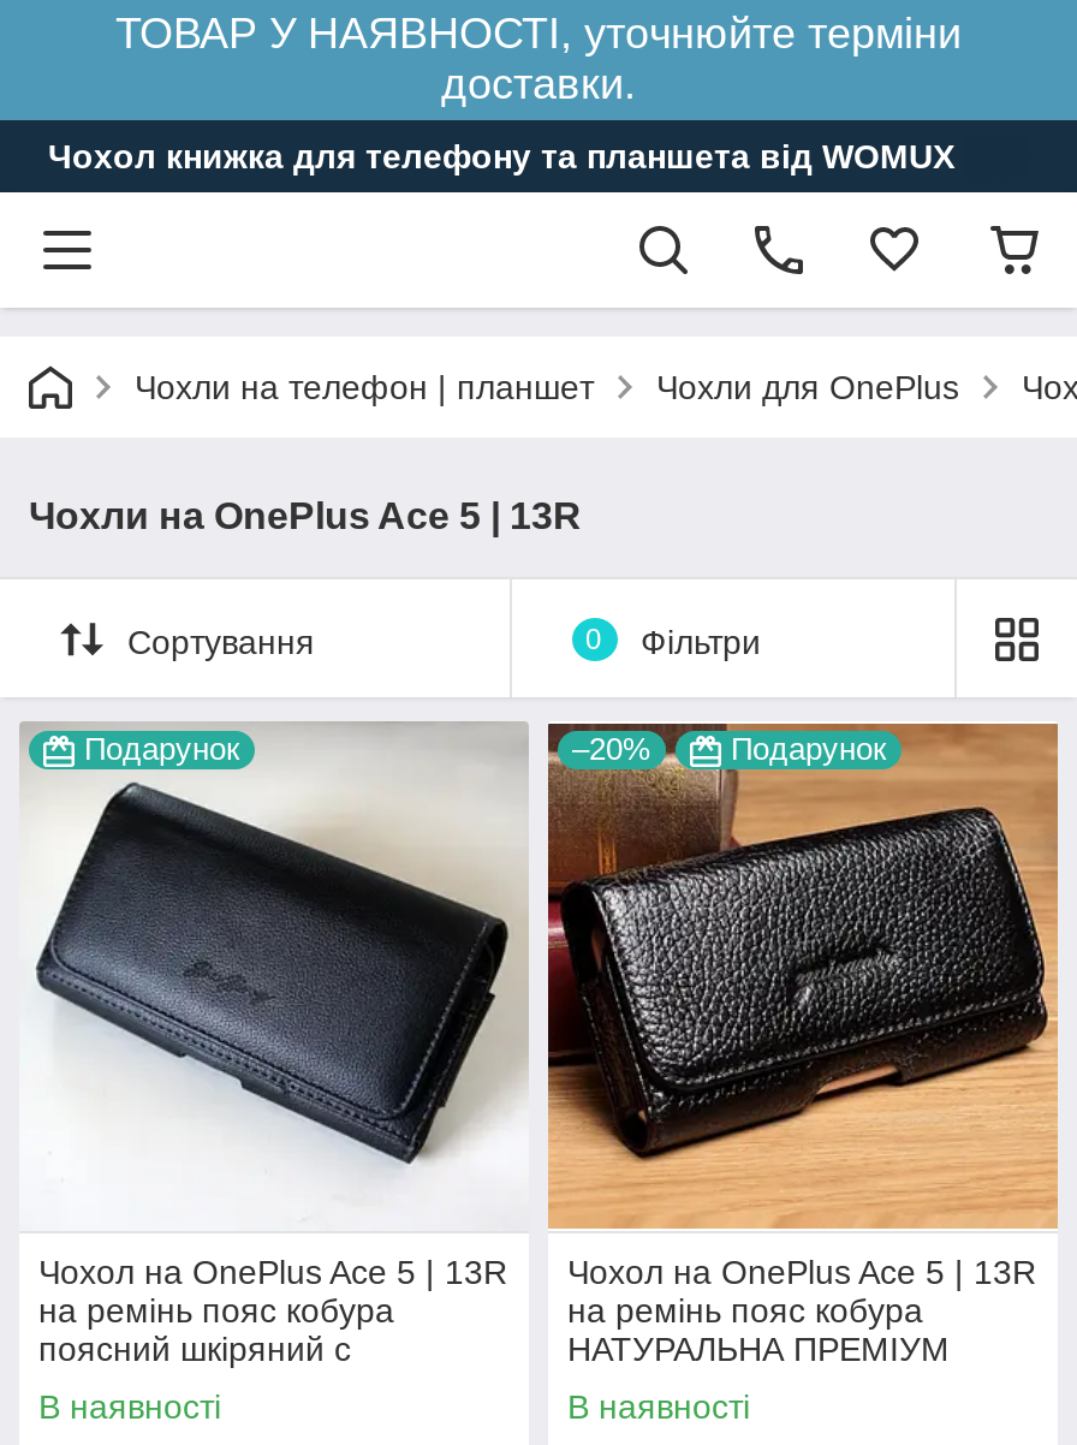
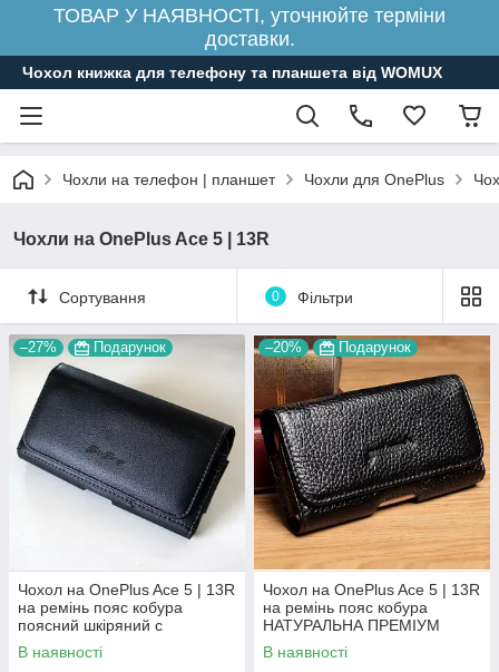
none -> [20,339,57,356] –27%

